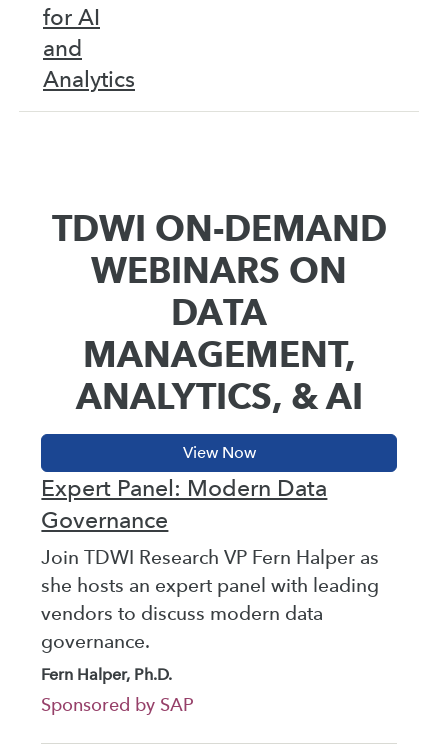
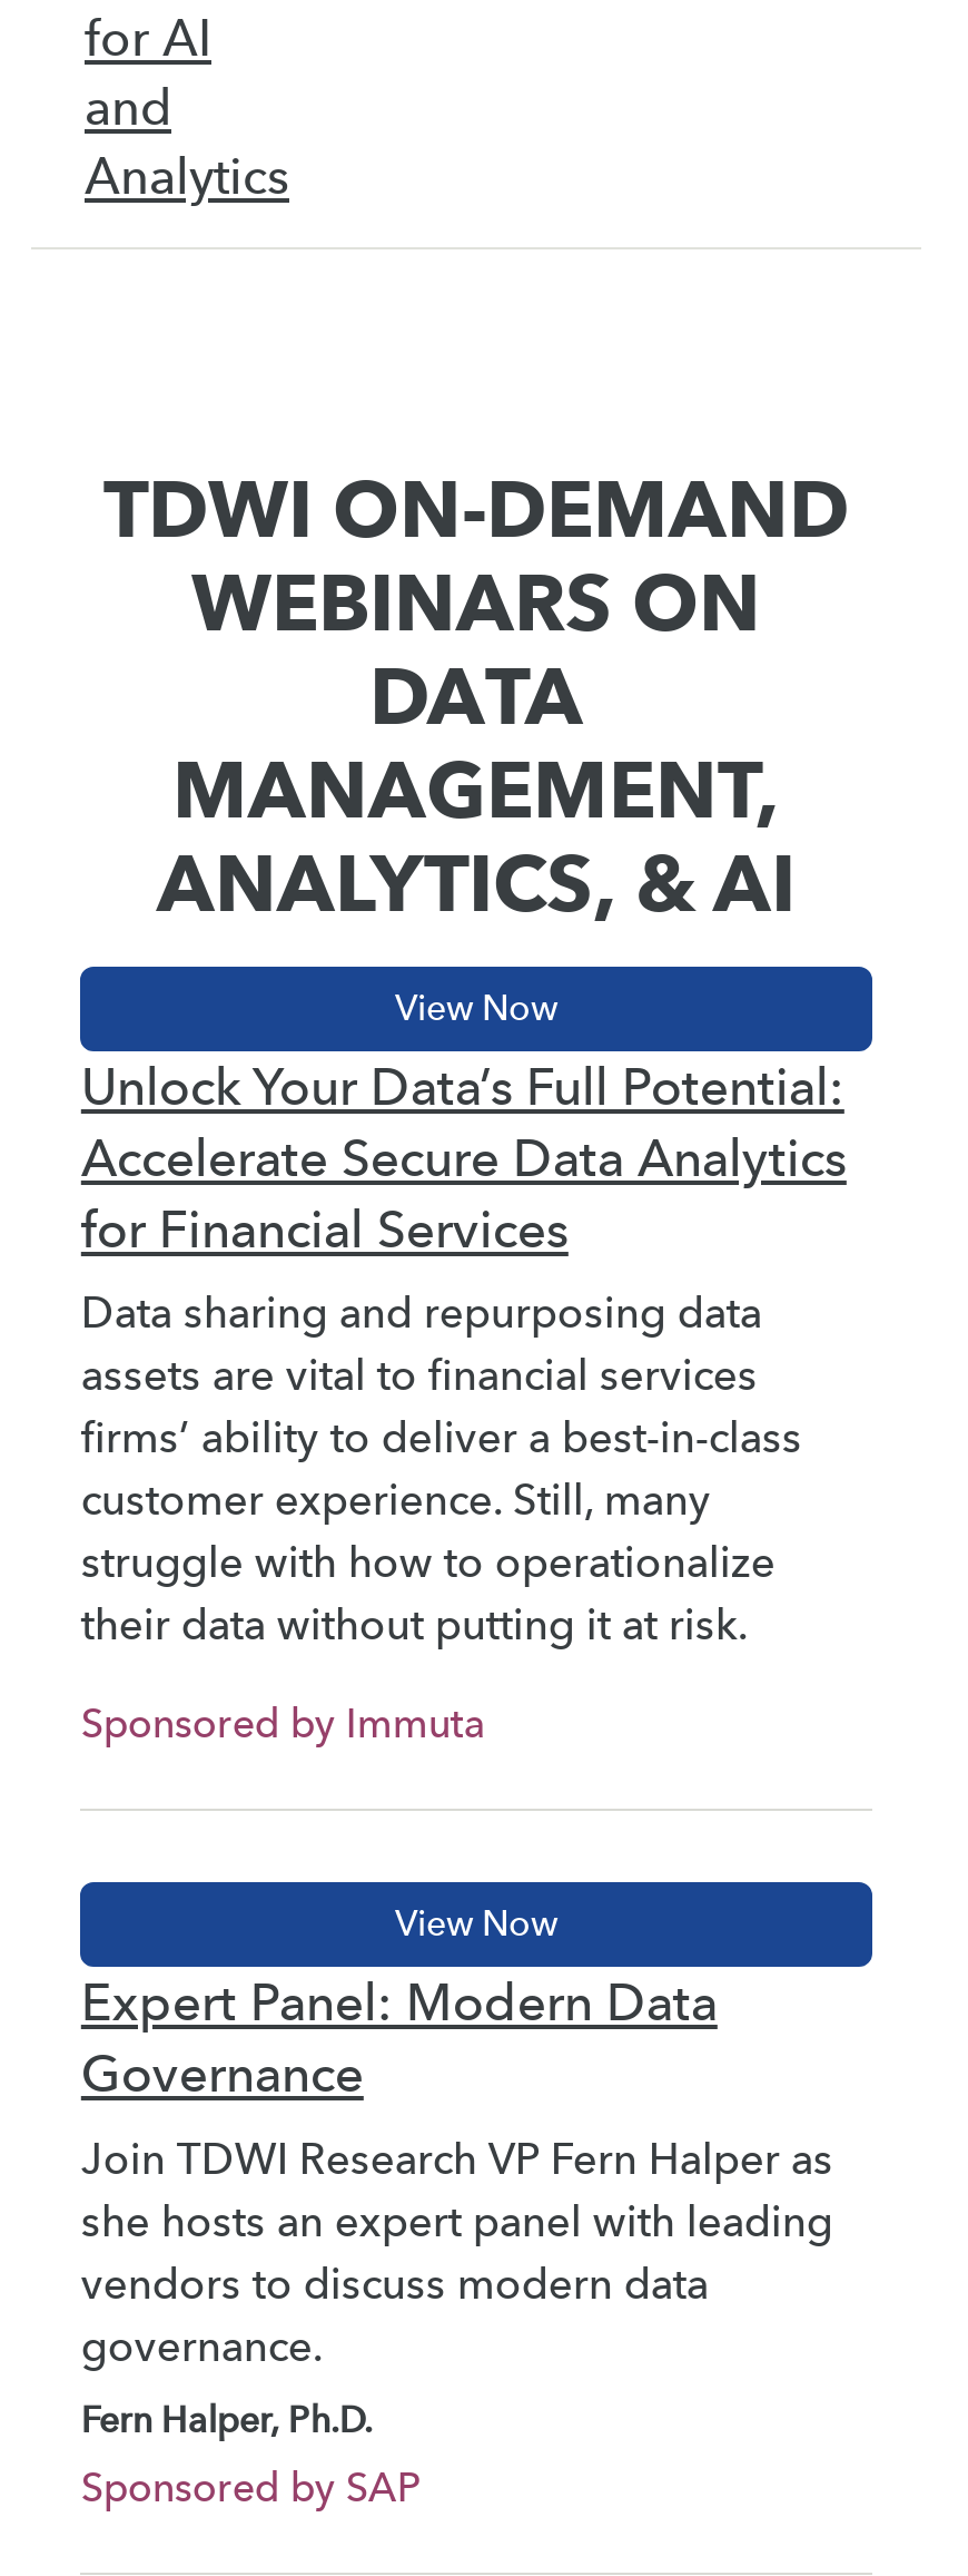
none -> [81,1055,846,1749] Unlock Your Data’s Full Potential: | Accelerate Secure Data Analytics | for Financial Services | Data sharing and repurposing data | assets are vital to financial services | firms’ ability to deliver a best-in-class | customer experience. Still, many | struggle with how to operationalize | their data without putting it at risk. | Sponsored by Immuta

